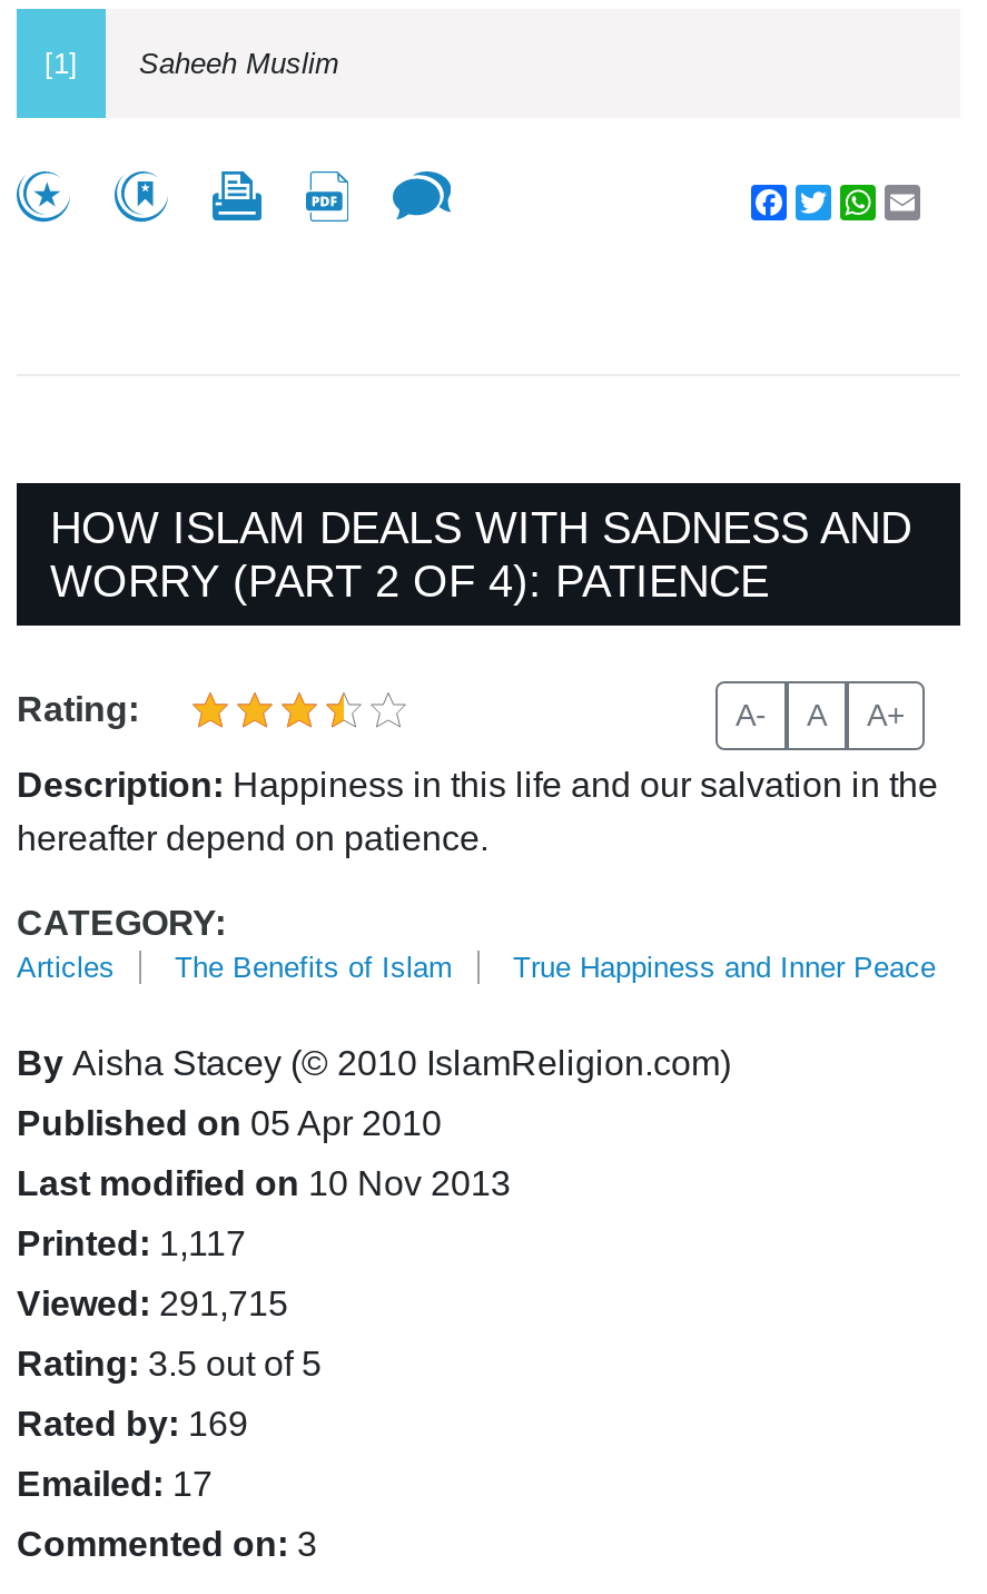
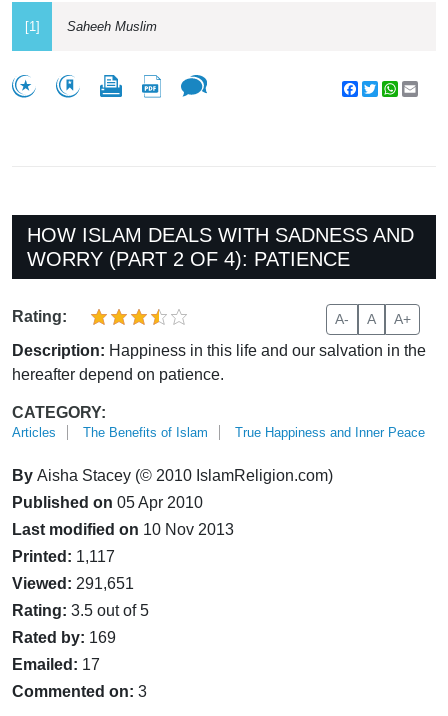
[17,1284,288,1322] Viewed: 291,715 -> [12,575,134,592] Viewed: 291,651

